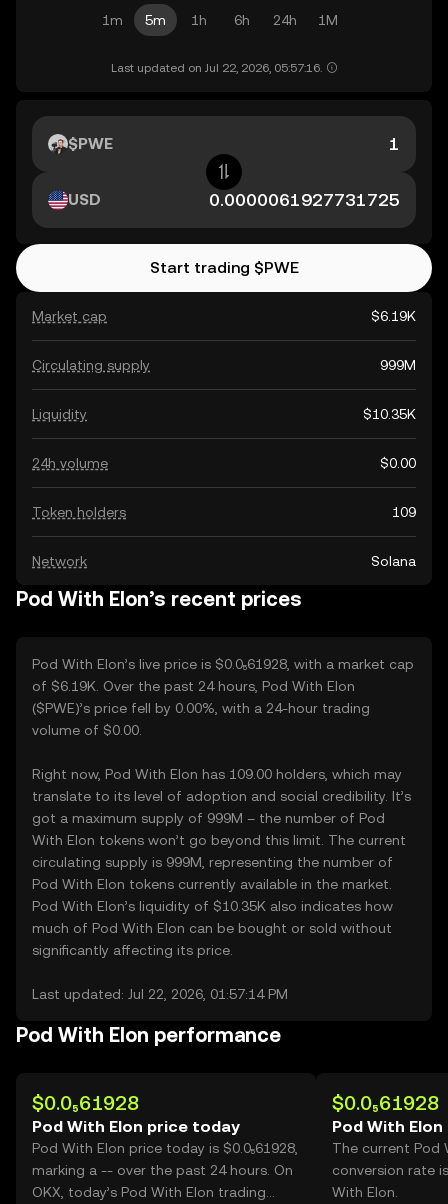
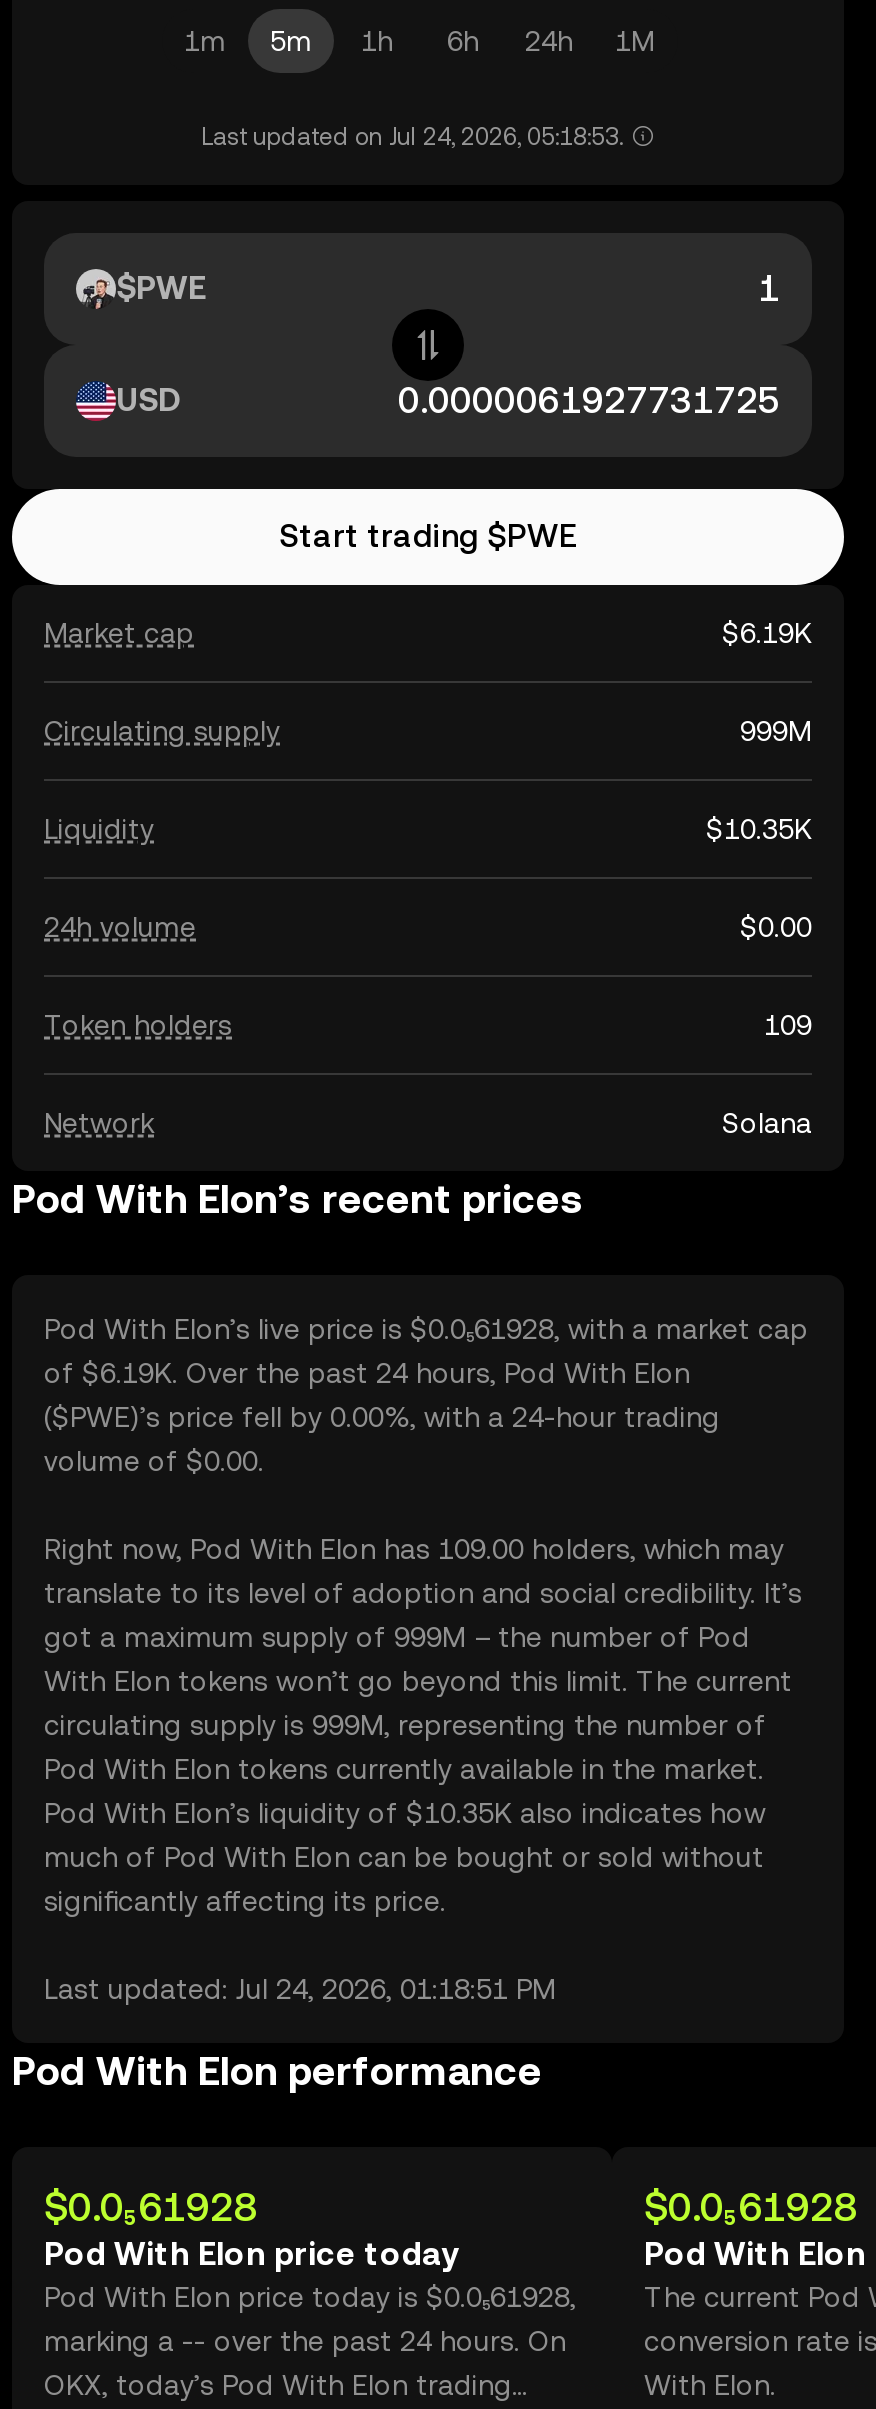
[110,61,321,75] Last updated on Jul 22, 2026, 05:57:16. -> [201,123,623,151] Last updated on Jul 24, 2026, 05:18:53.
[32,986,288,1002] Last updated: Jul 22, 2026, 01:57:14 PM -> [44,1973,556,2005] Last updated: Jul 24, 2026, 01:18:51 PM

